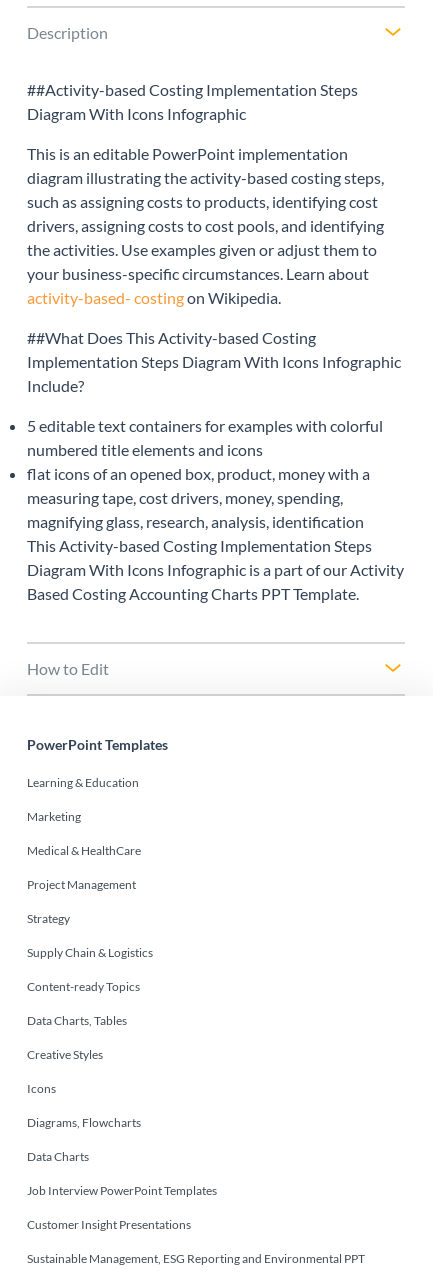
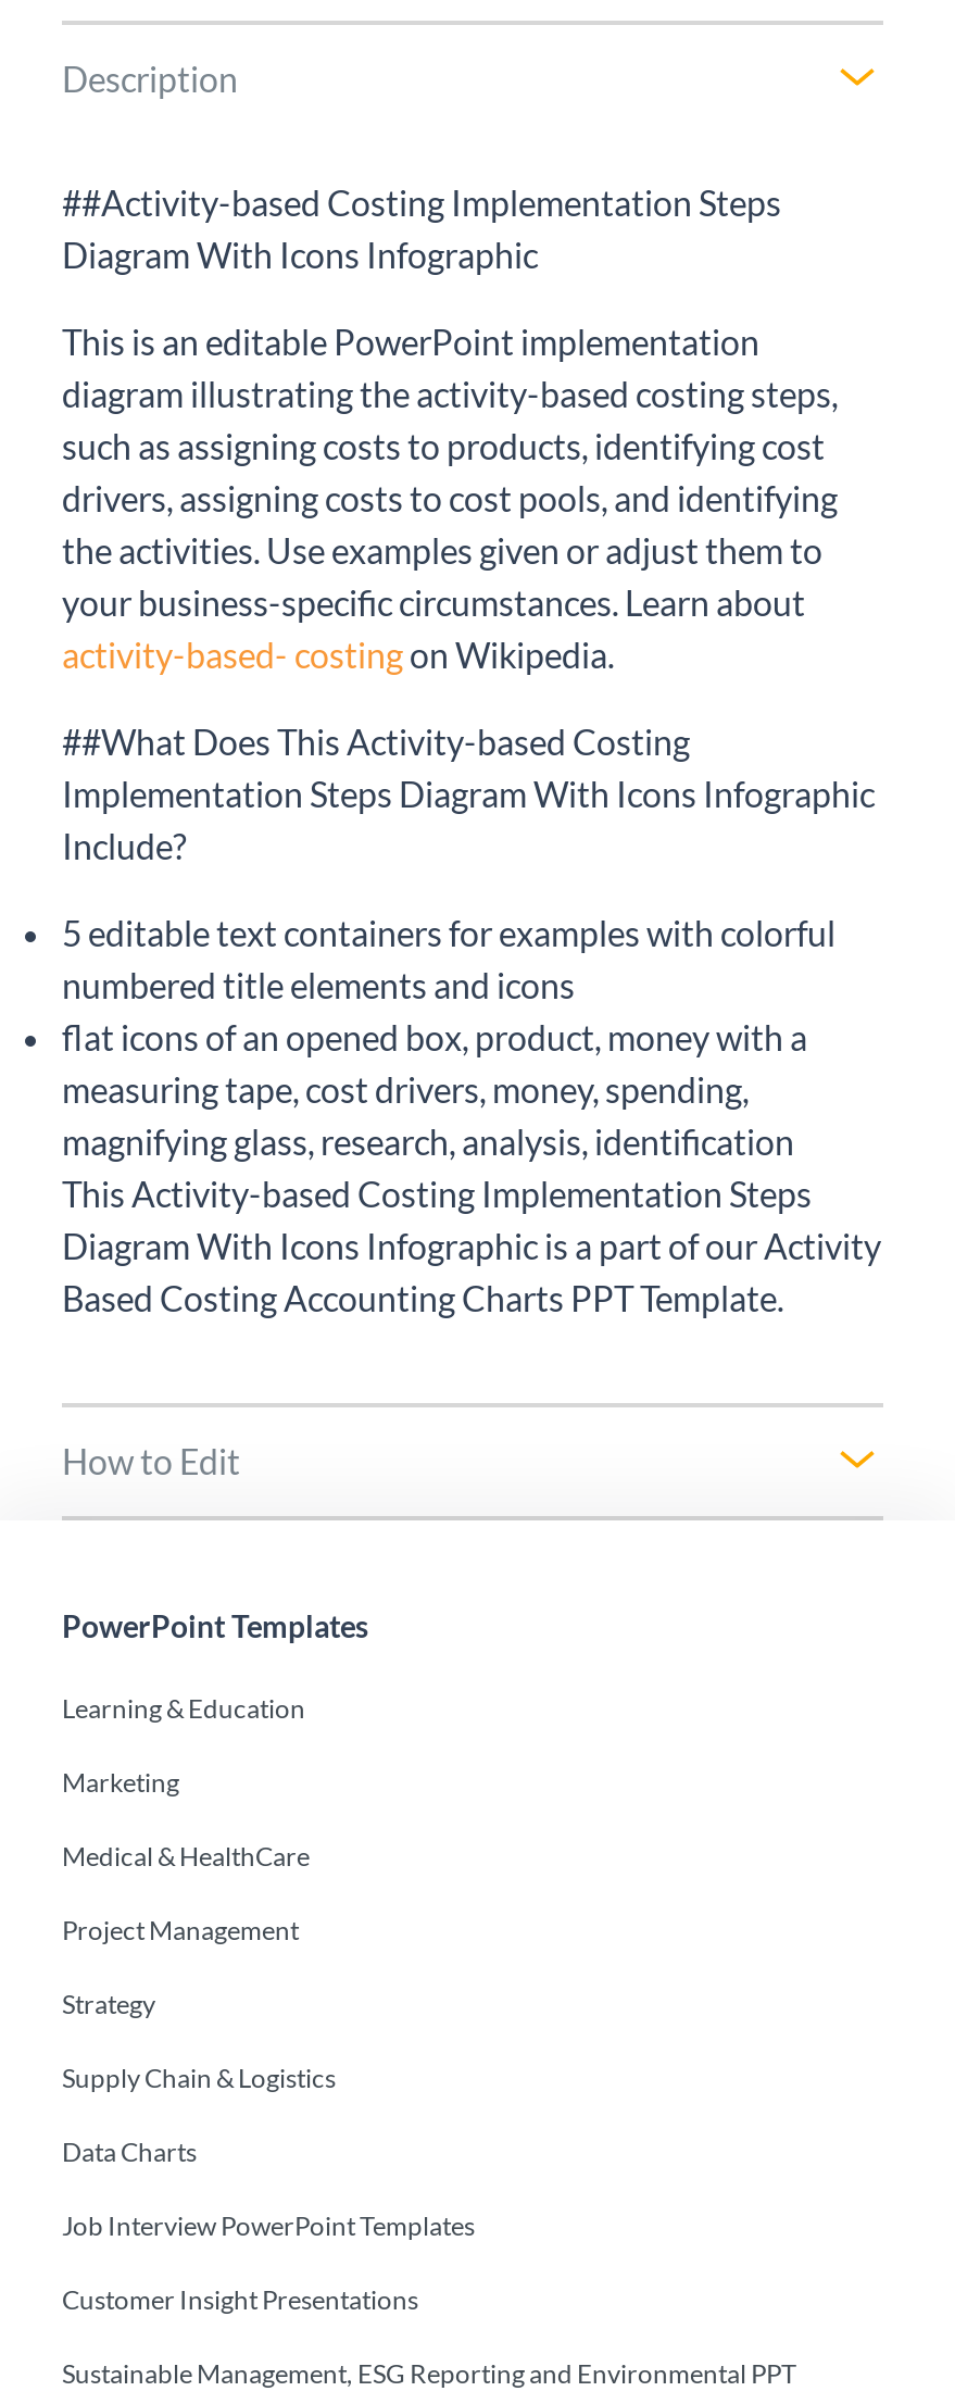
[27,979,141,1130] Content-ready Topics | Data Charts, Tables | Creative Styles | Icons | Diagrams, Flowcharts -> none

